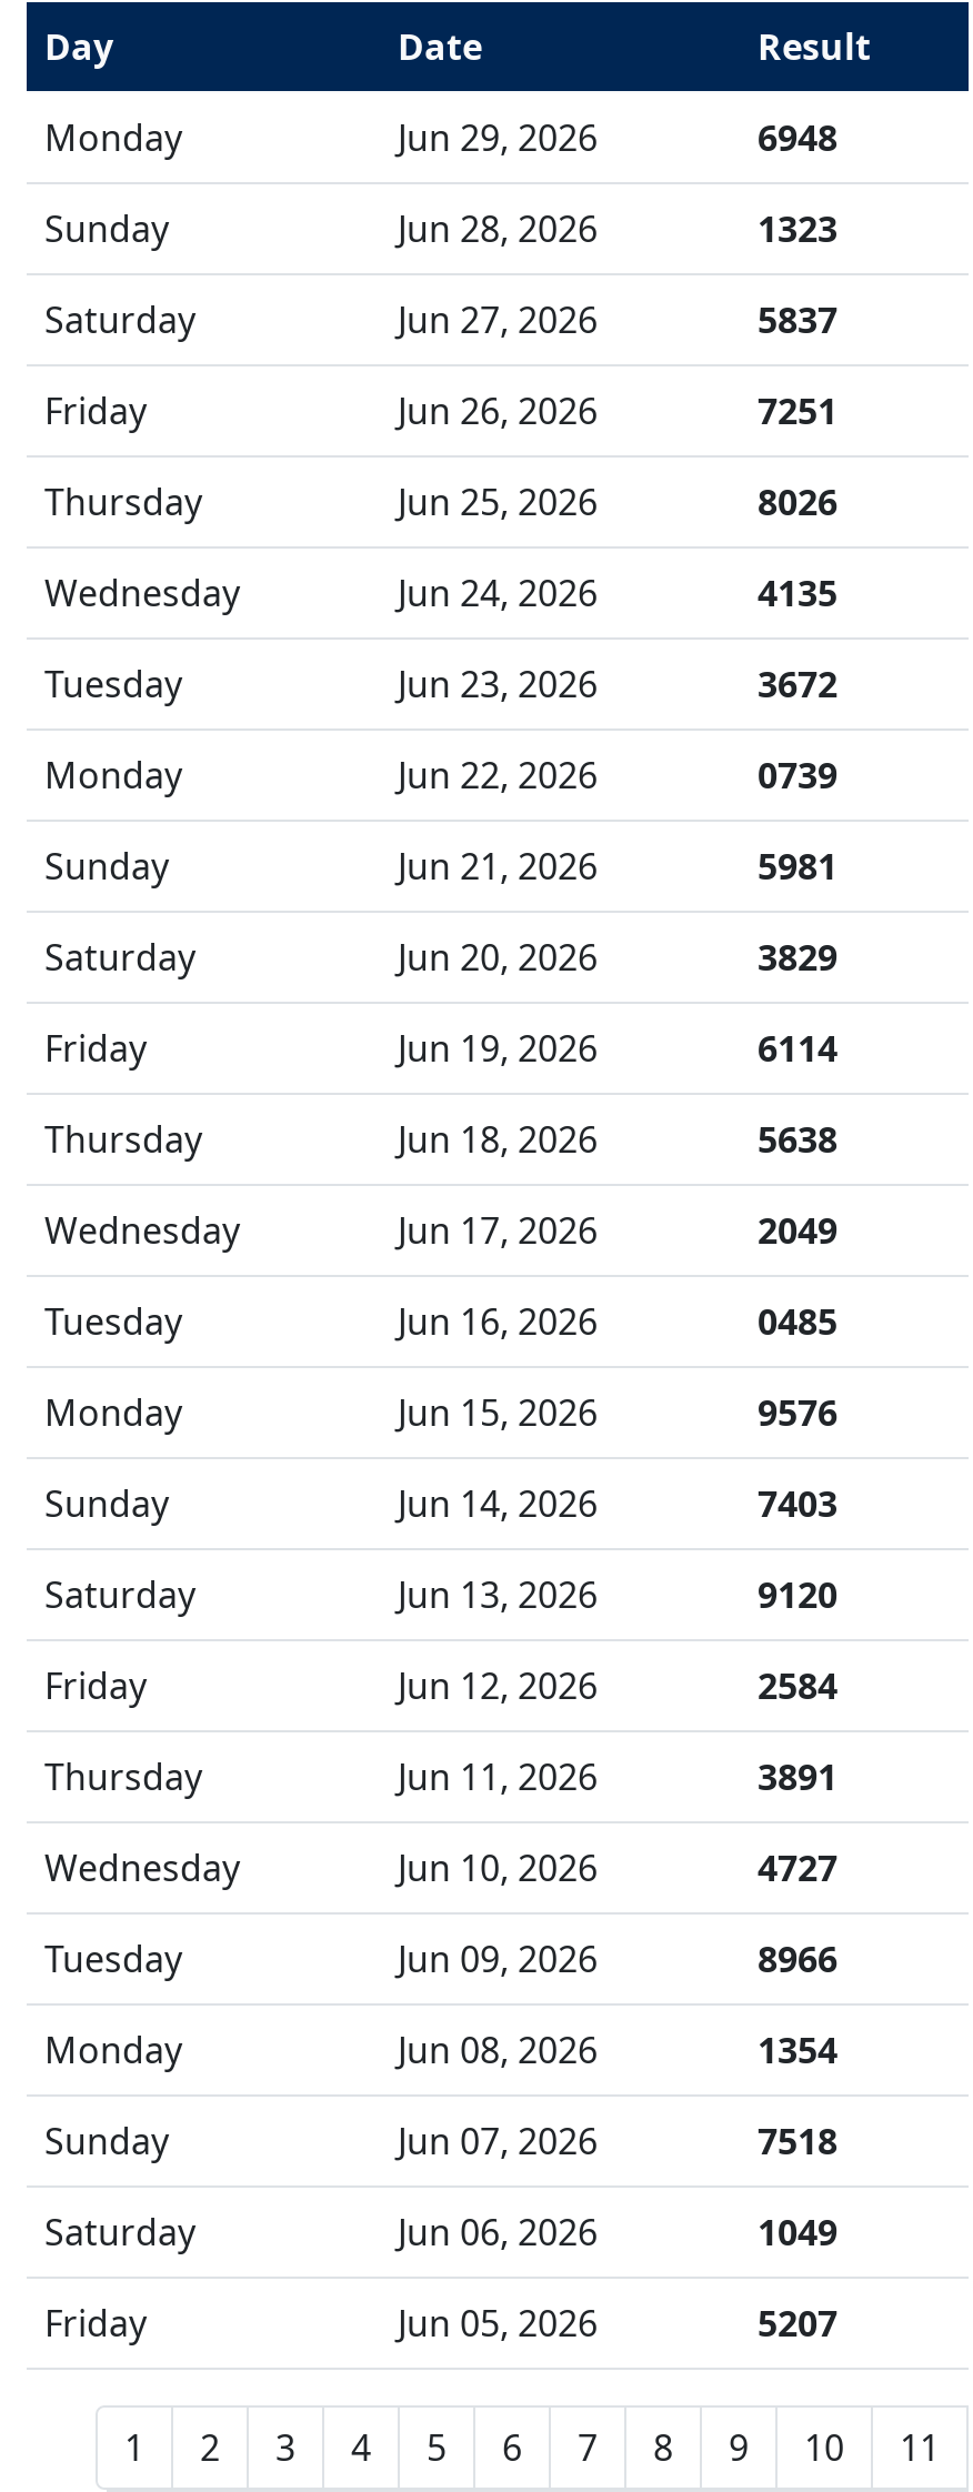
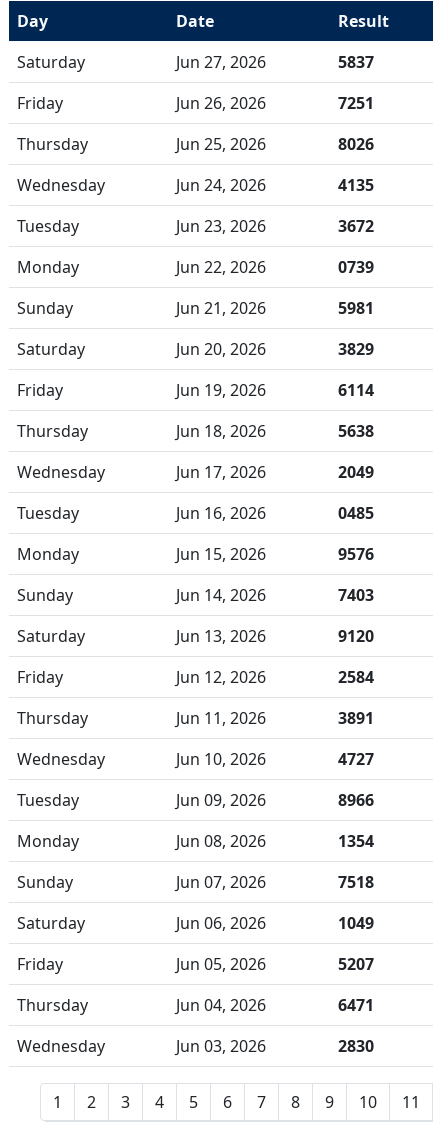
[44,113,837,253] Monday | Jun 29, 2026 | 6948 | Sunday | Jun 28, 2026 | 1323 -> none
moved [44,295,837,2348] -> [17,51,374,975]: Saturday | Jun 27, 2026 | 5837 | ... | Jun 05, 2026 | 5207
none -> [17,994,374,1057] Thursday | Jun 04, 2026 | 6471 | Wednesday | Jun 03, 2026 | 2830

